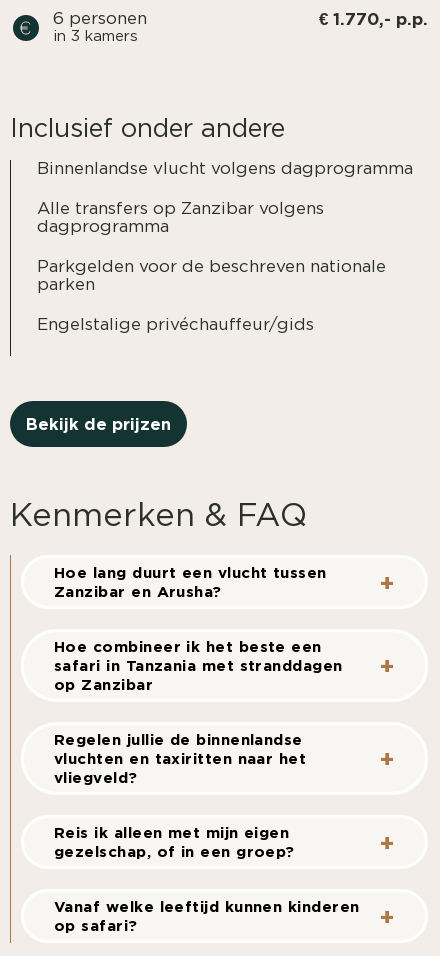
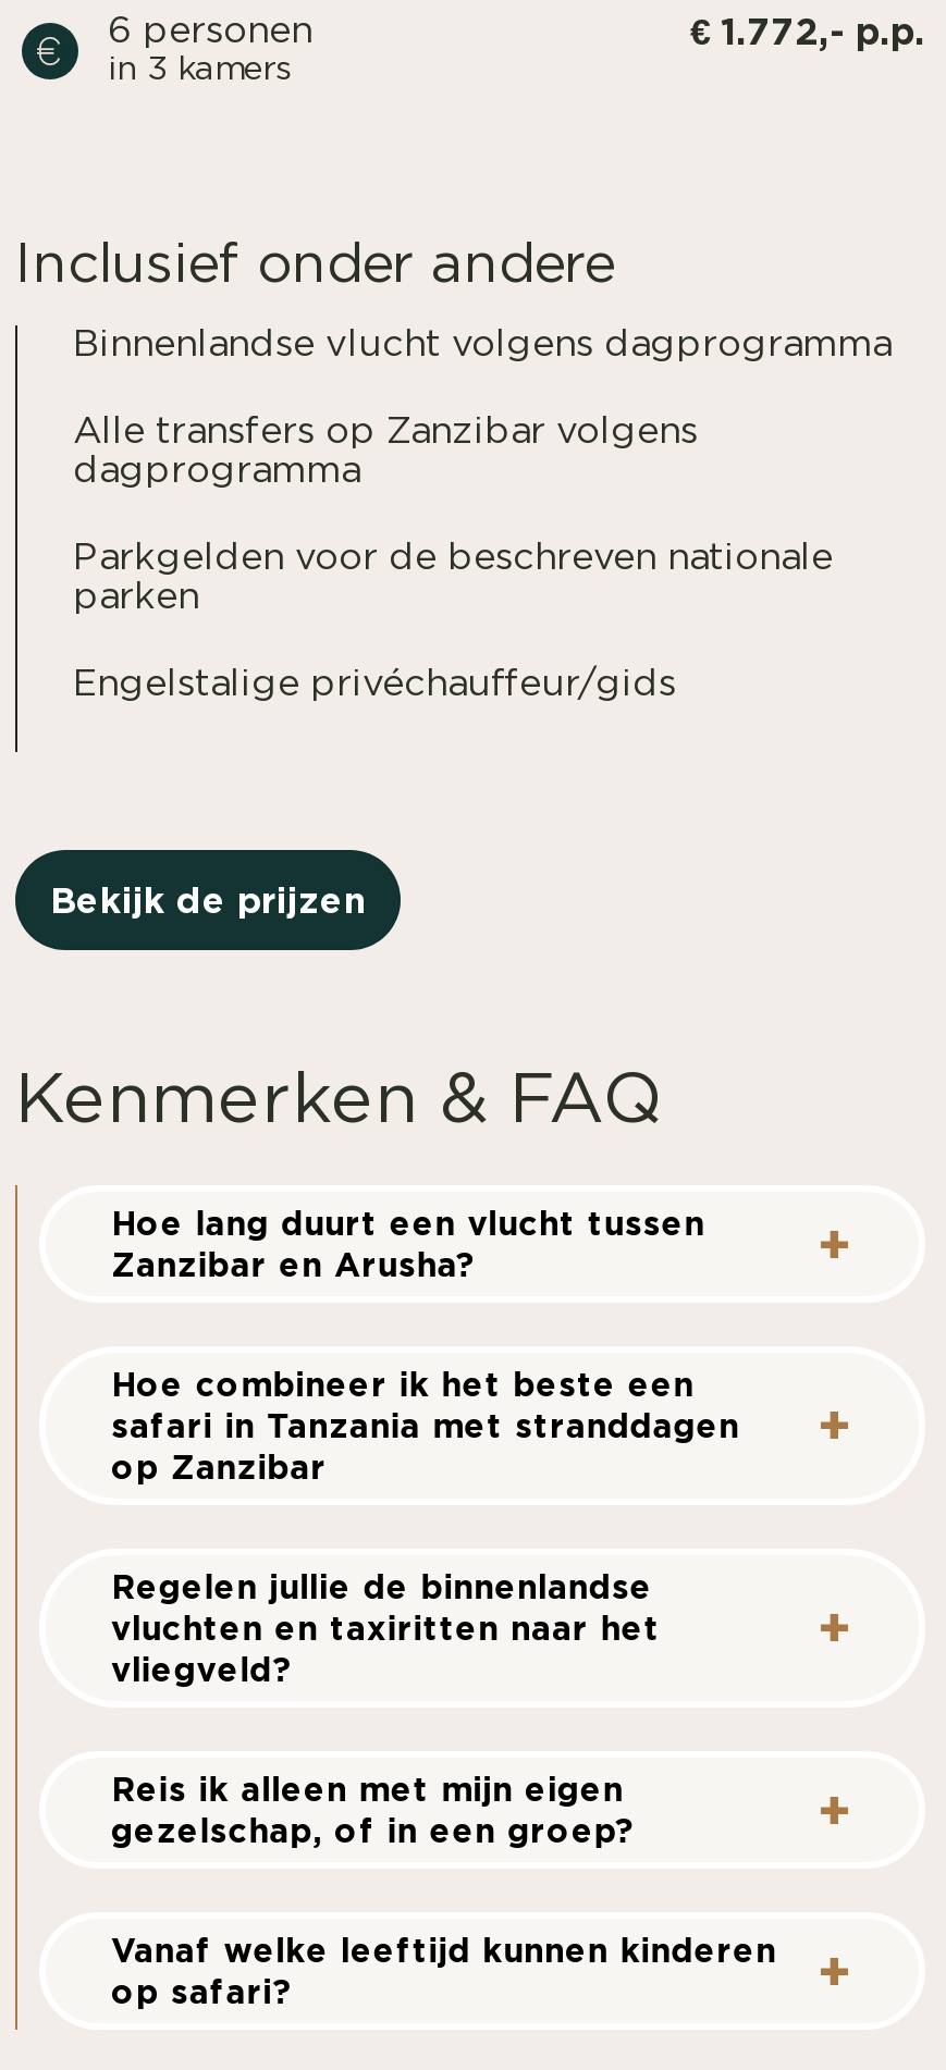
[319,9,428,28] € 1.770,- p.p. -> [690,10,925,51] € 1.772,- p.p.

